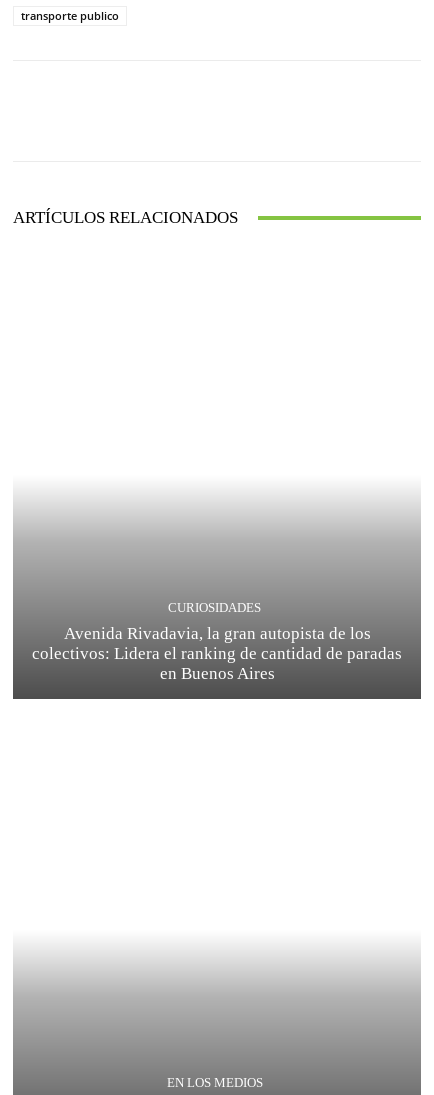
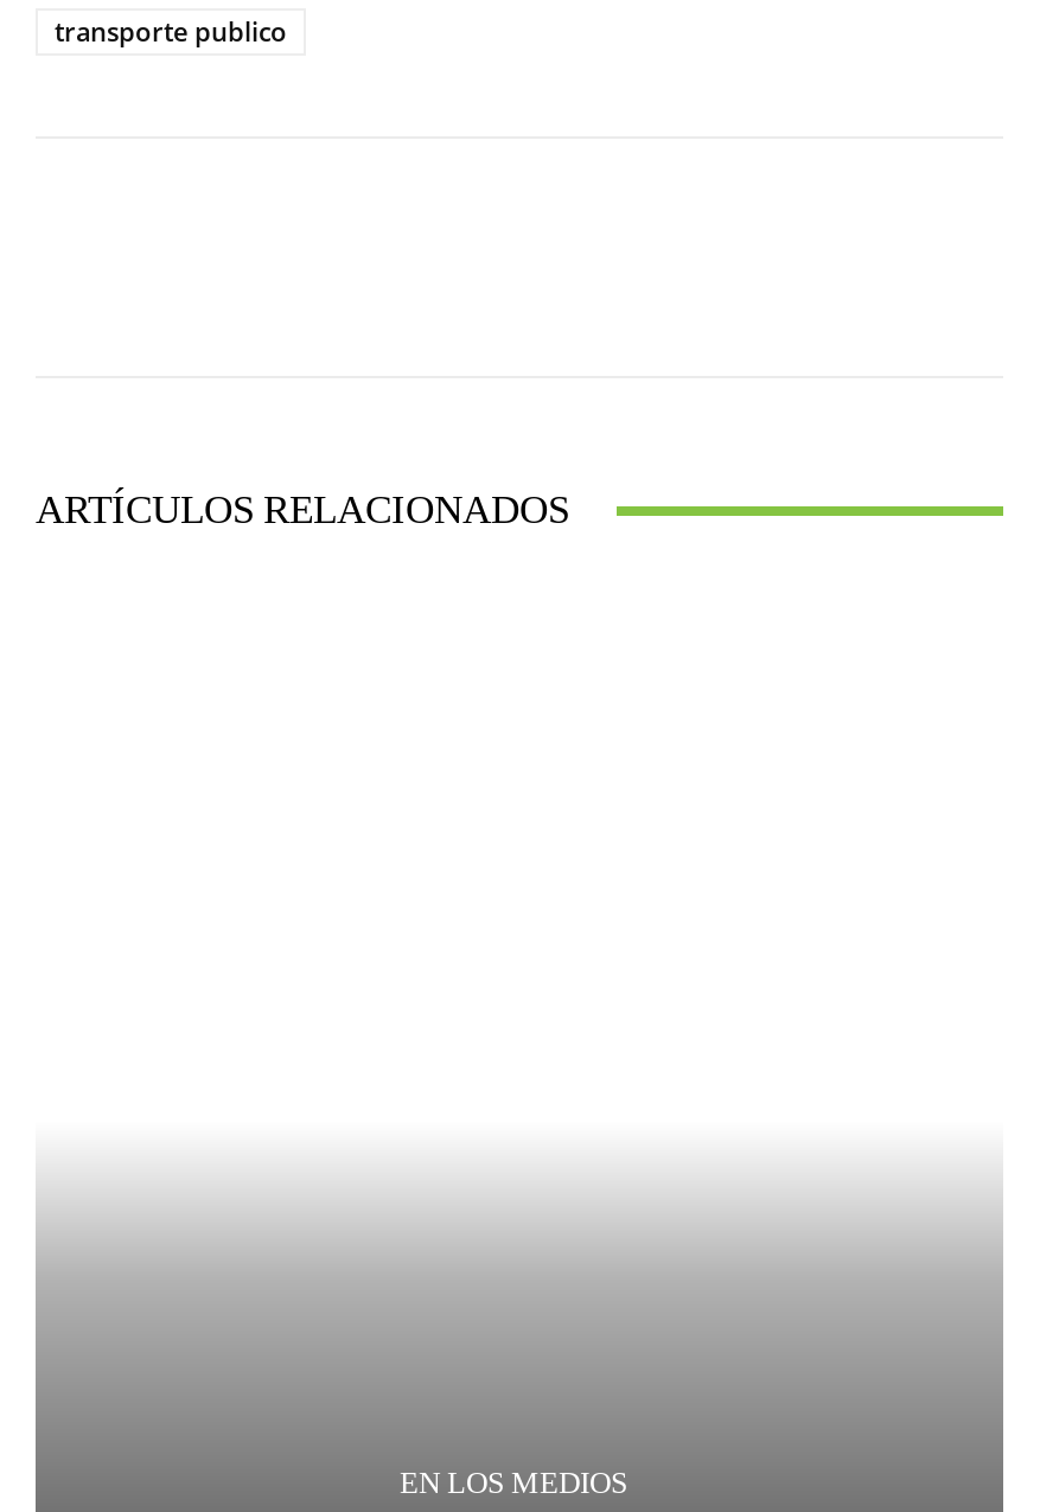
[32,600,402,683] CURIOSIDADES | Avenida Rivadavia, la gran autopista de los | colectivos: Lidera el ranking de cantidad de paradas | en Buenos Aires -> none

